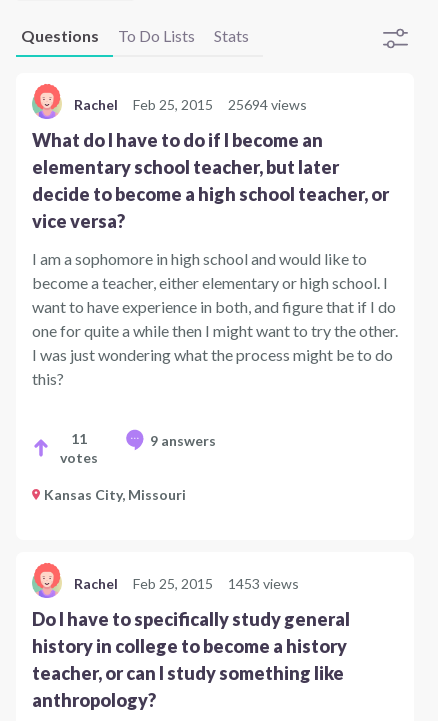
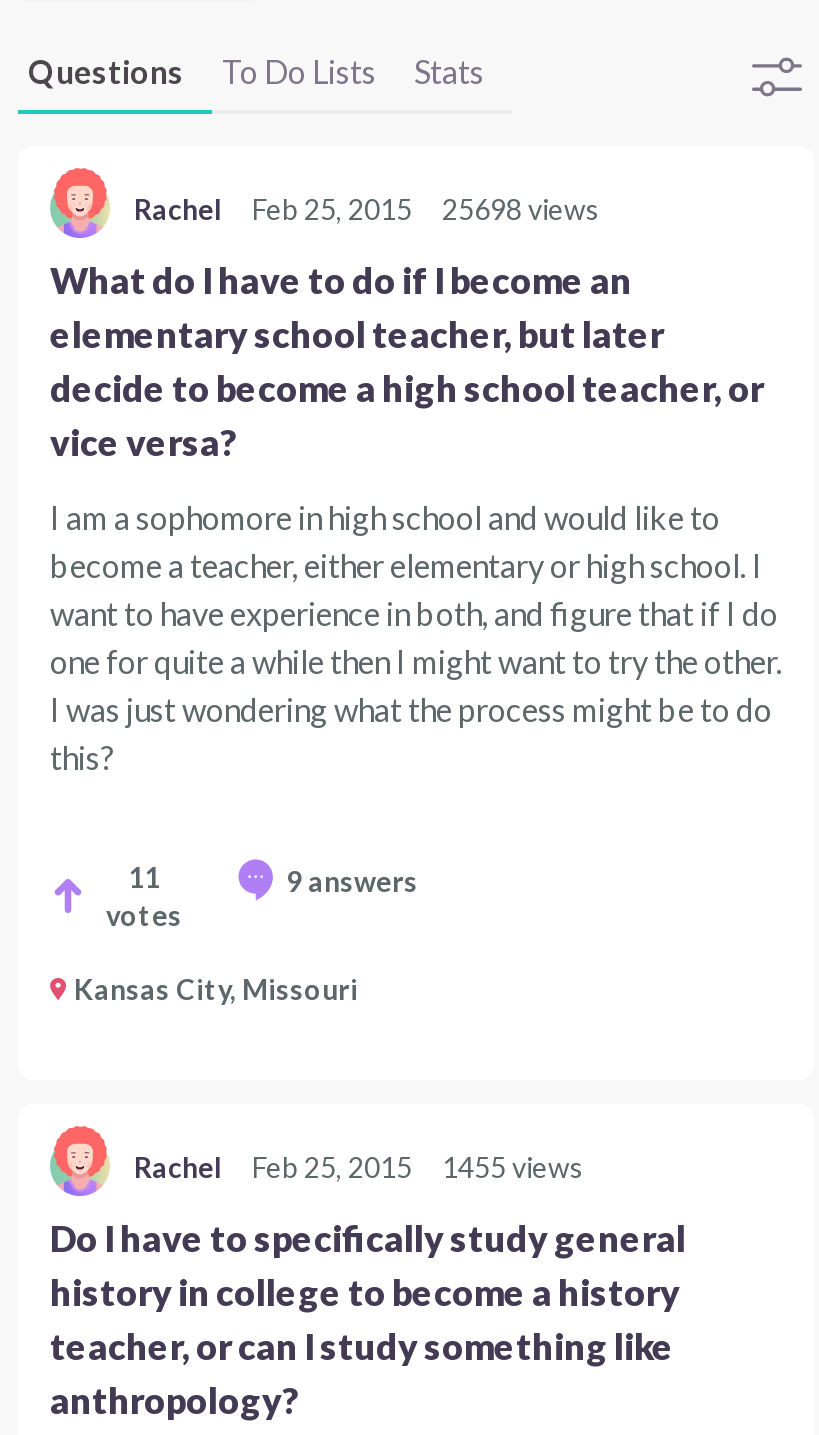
[74,95,307,112] Rachel Feb 25, 2015 25694 views -> [134,191,600,225] Rachel Feb 25, 2015 25698 views
[74,574,299,591] Rachel Feb 25, 2015 1453 views -> [134,1149,584,1183] Rachel Feb 25, 2015 1455 views

